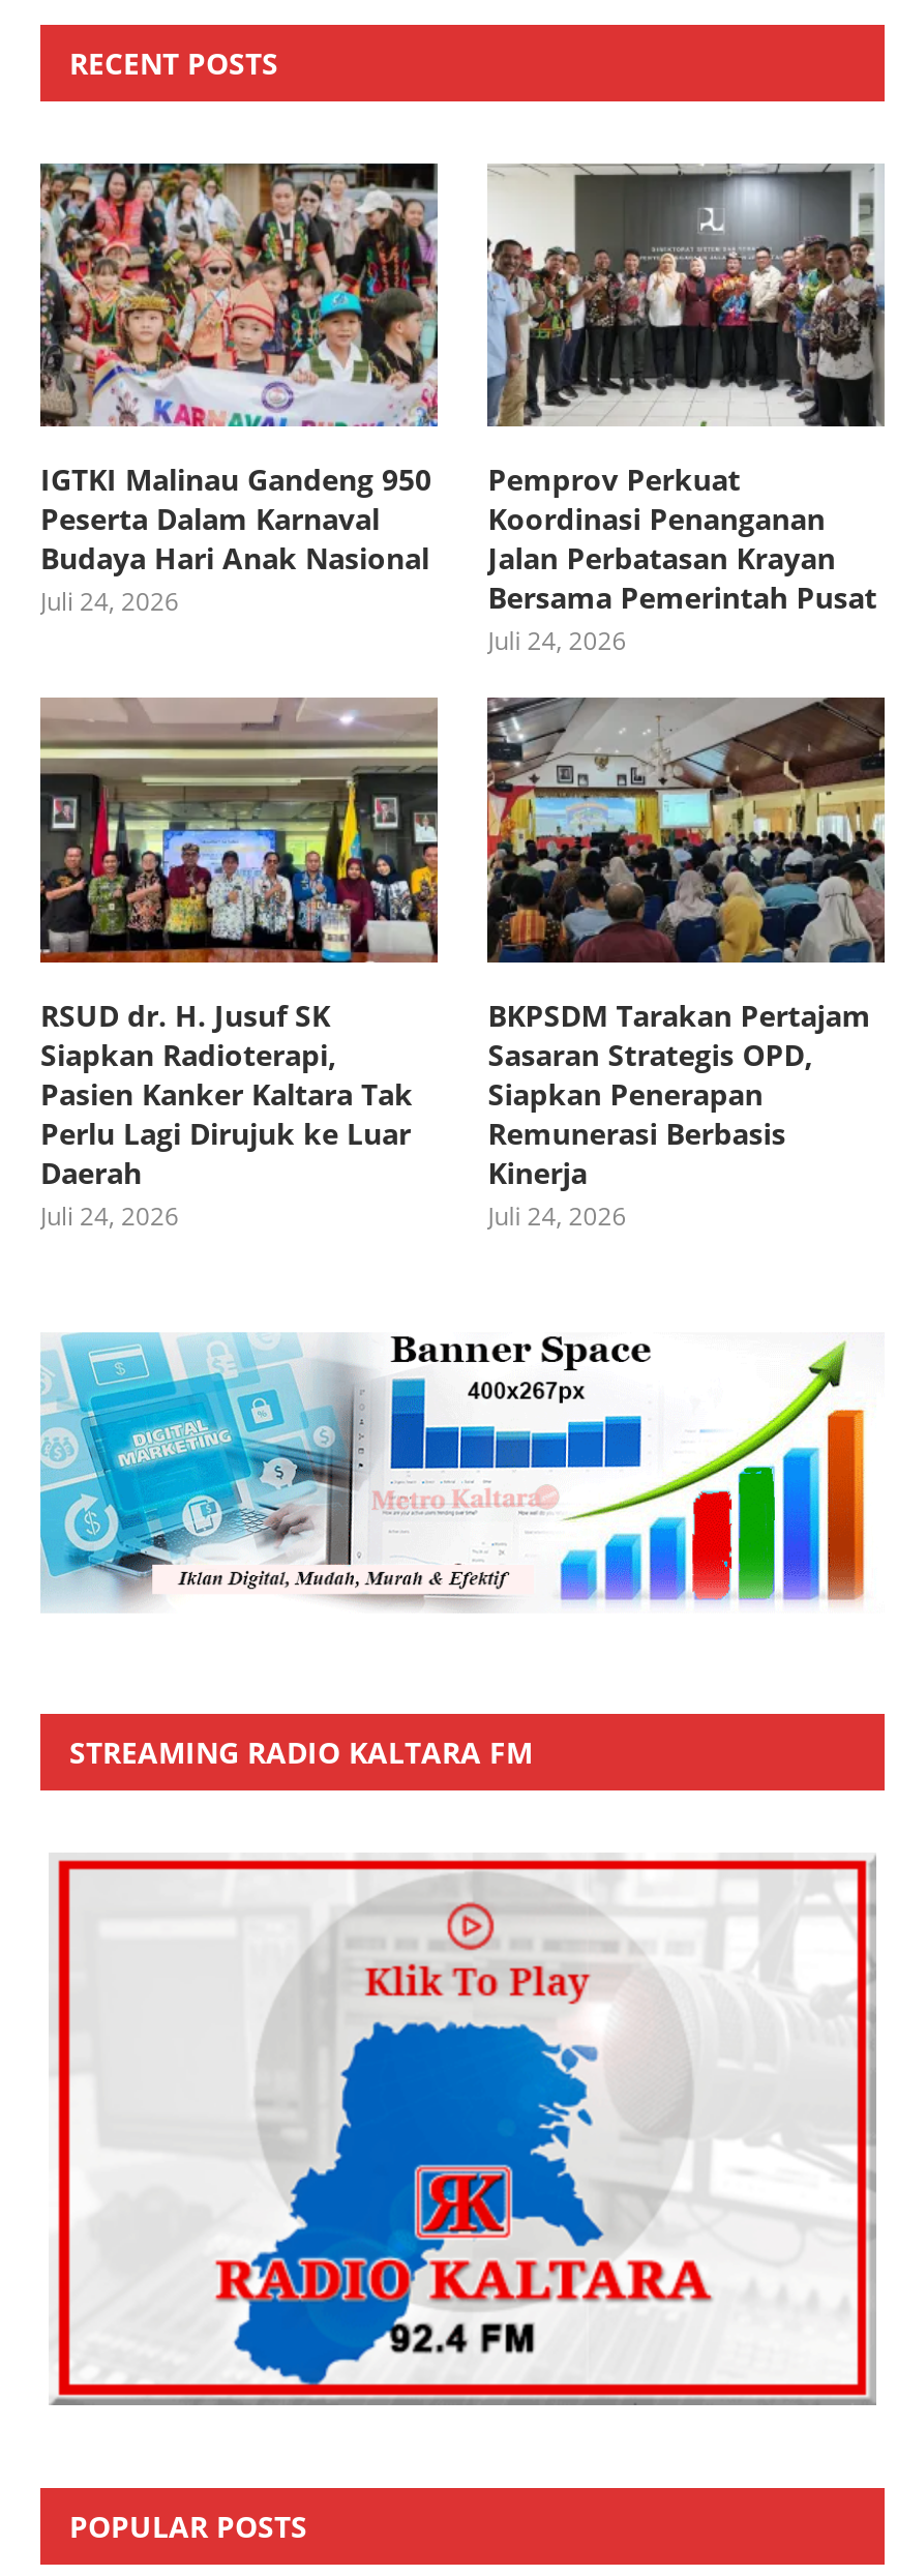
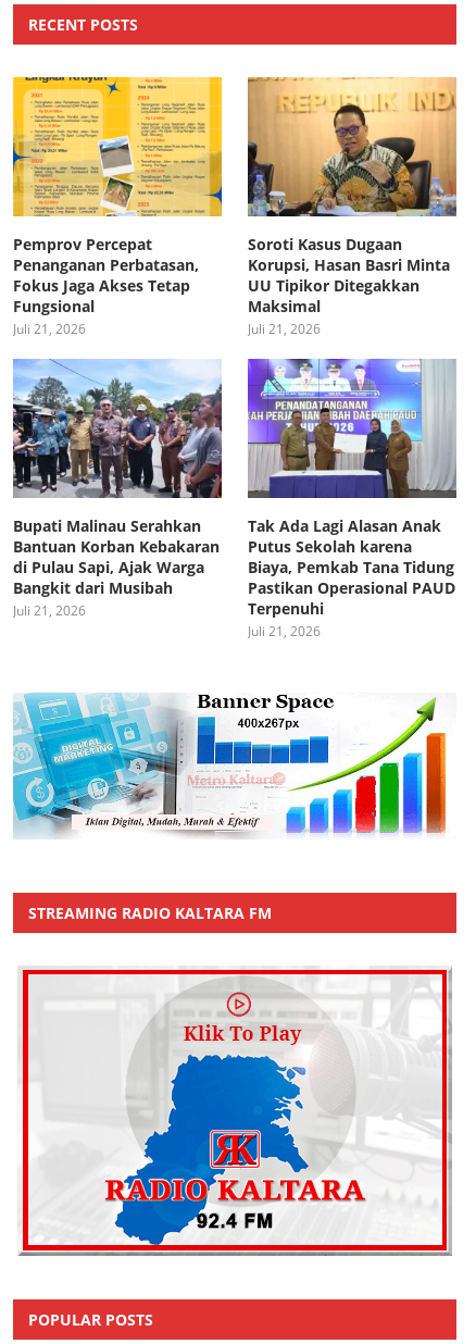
[38,160,440,619] [image] | IGTKI Malinau Gandeng 950 | Peserta Dalam Karnaval | Budaya Hari Anak Nasional | Juli 24, 2026 -> [12,76,223,338] [image] | Pemprov Percepat | Penanganan Perbatasan, | Fokus Jaga Akses Tetap | Fungsional | Juli 21, 2026
[485,162,887,659] [image] | Pemprov Perkuat | Koordinasi Penanganan | Jalan Perbatasan Krayan | Bersama Pemerintah Pusat | Juli 24, 2026 -> [247,77,458,338] [image] | Soroti Kasus Dugaan | Korupsi, Hasan Basri Minta | UU Tipikor Ditegakkan | Maksimal | Juli 21, 2026
[38,697,440,1234] [image] | RSUD dr. H. Jusuf SK | Siapkan Radioterapi, | Pasien Kanker Kaltara Tak | Perlu Lagi Dirujuk ke Luar | Daerah | Juli 24, 2026 -> [12,359,222,619] [image] | Bupati Malinau Serahkan | Bantuan Korban Kebakaran | di Pulau Sapi, Ajak Warga | Bangkit dari Musibah | Juli 21, 2026
[485,694,887,1234] [image] | BKPSDM Tarakan Pertajam | Sasaran Strategis OPD, | Siapkan Penerapan | Remunerasi Berbasis | Kinerja | Juli 24, 2026 -> [247,358,456,640] [image] | Tak Ada Lagi Alasan Anak | Putus Sekolah karena | Biaya, Pemkab Tana Tidung | Pastikan Operasional PAUD | Terpenuhi | Juli 21, 2026

